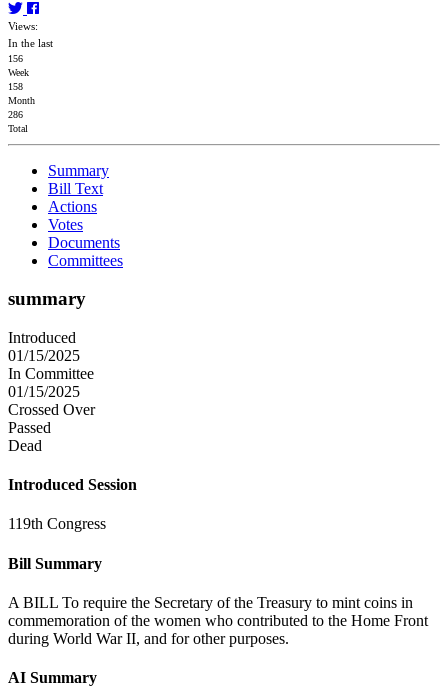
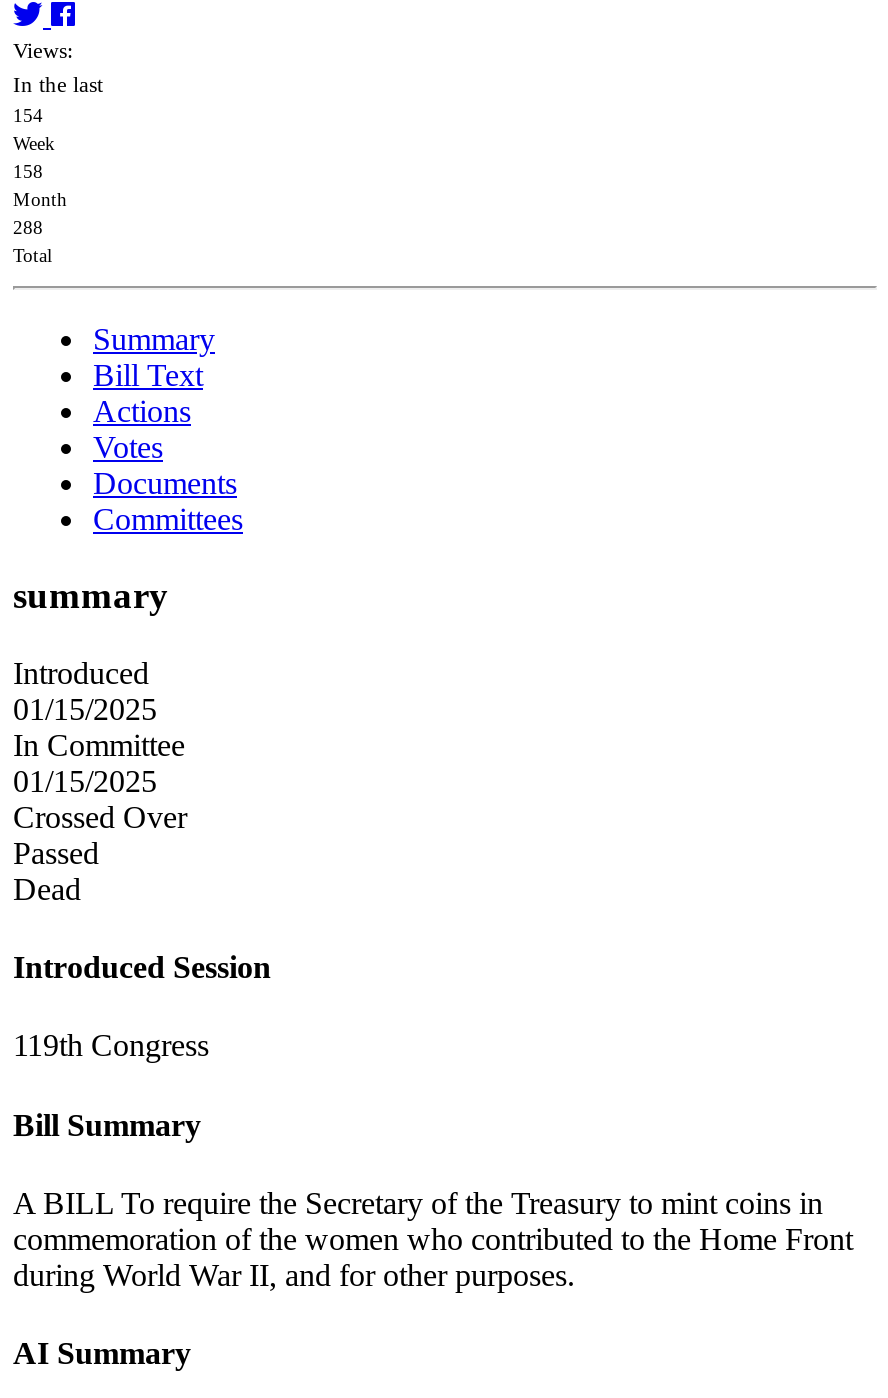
[8,52,23,63] 156 -> [13,103,43,125] 154
[8,108,23,119] 286 -> [13,215,43,237] 288

